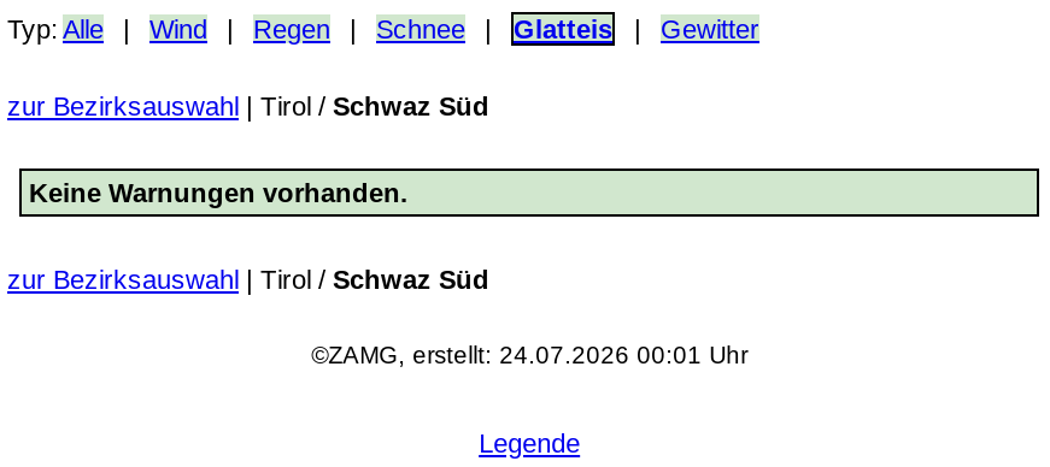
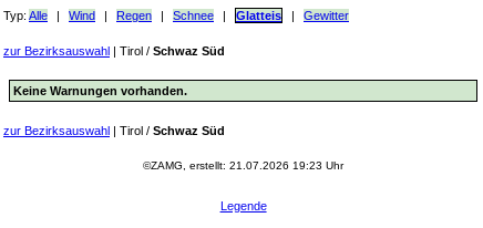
[311,342,748,368] ©ZAMG, erstellt: 24.07.2026 00:01 Uhr -> [143,159,344,172] ©ZAMG, erstellt: 21.07.2026 19:23 Uhr

